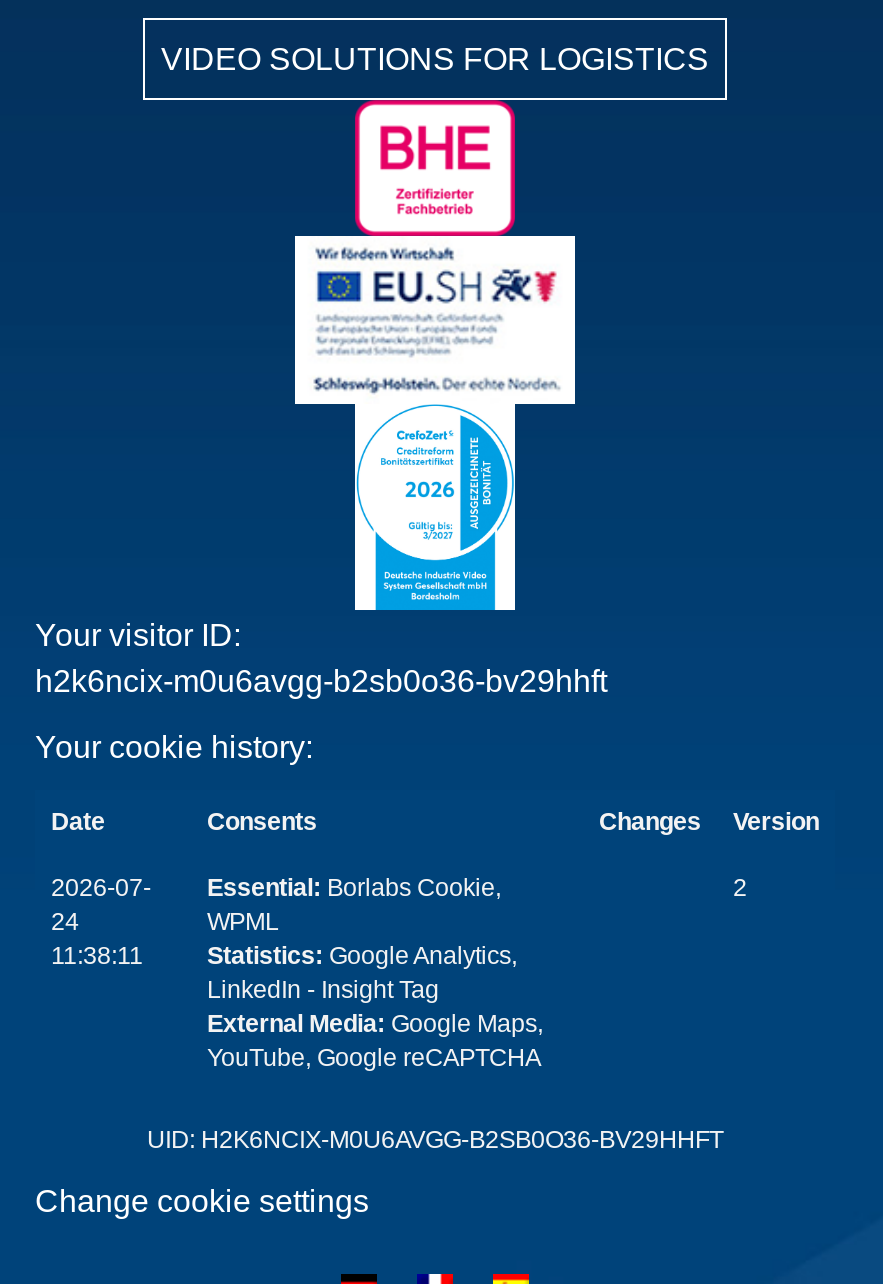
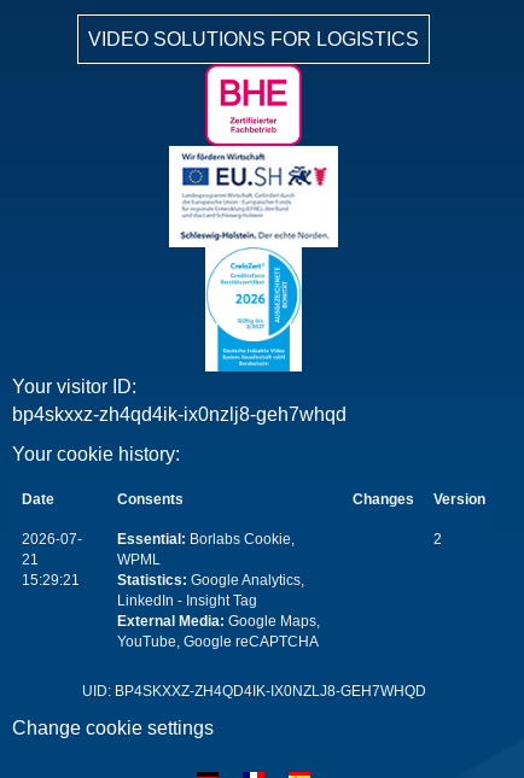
[35,663,607,697] h2k6ncix-m0u6avgg-b2sb0o36-bv29hhft -> [12,404,347,424] bp4skxxz-zh4qd4ik-ix0nzlj8-geh7whqd
[51,907,79,935] 24 -> [22,551,39,568] 21
[51,941,143,969] 11:38:11 -> [22,571,80,588] 15:29:21
[147,1125,723,1153] UID: H2K6NCIX-M0U6AVGG-B2SB0O36-BV29HHFT -> [81,682,426,699] UID: BP4SKXXZ-ZH4QD4IK-IX0NZLJ8-GEH7WHQD

